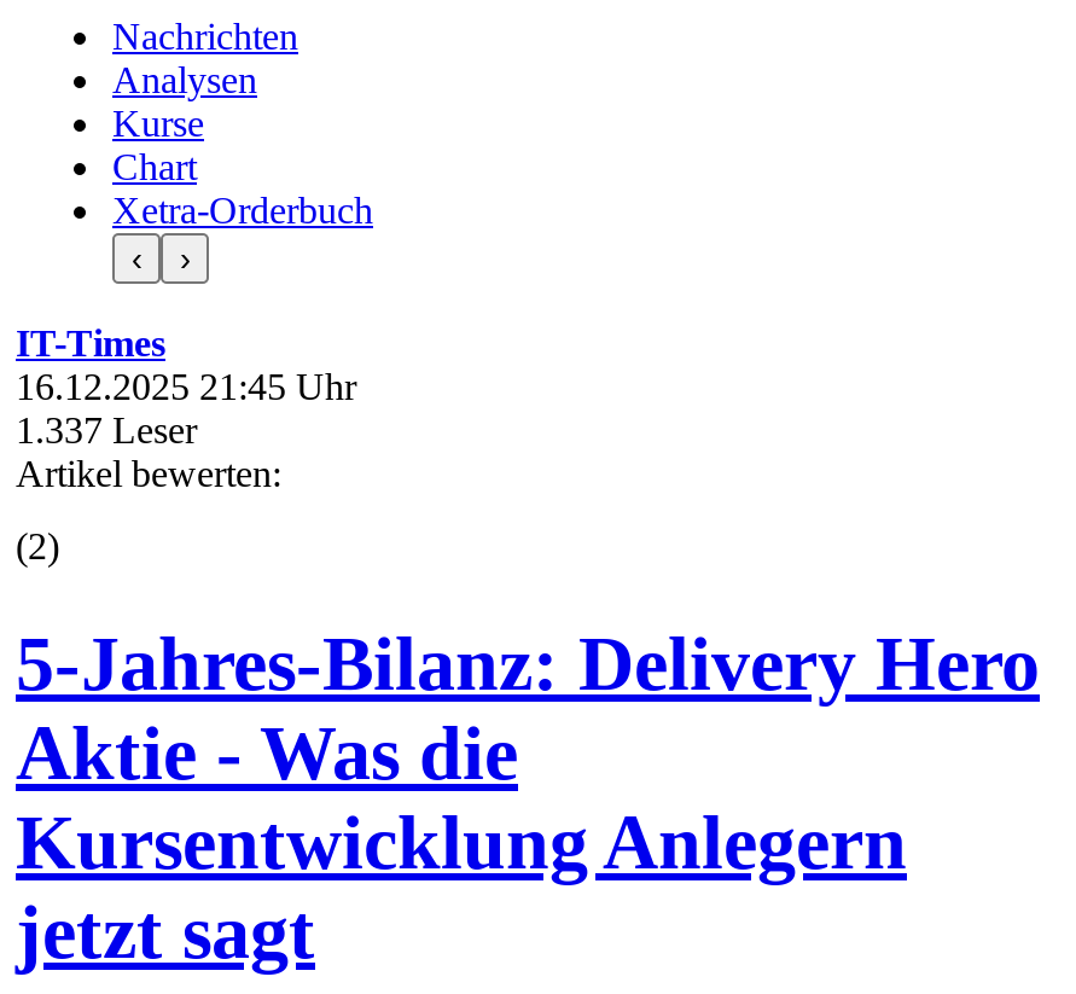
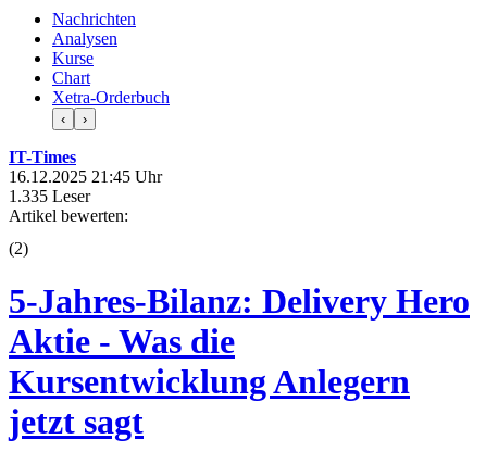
[16,409,197,450] 1.337 Leser -> [9,187,90,205] 1.335 Leser

